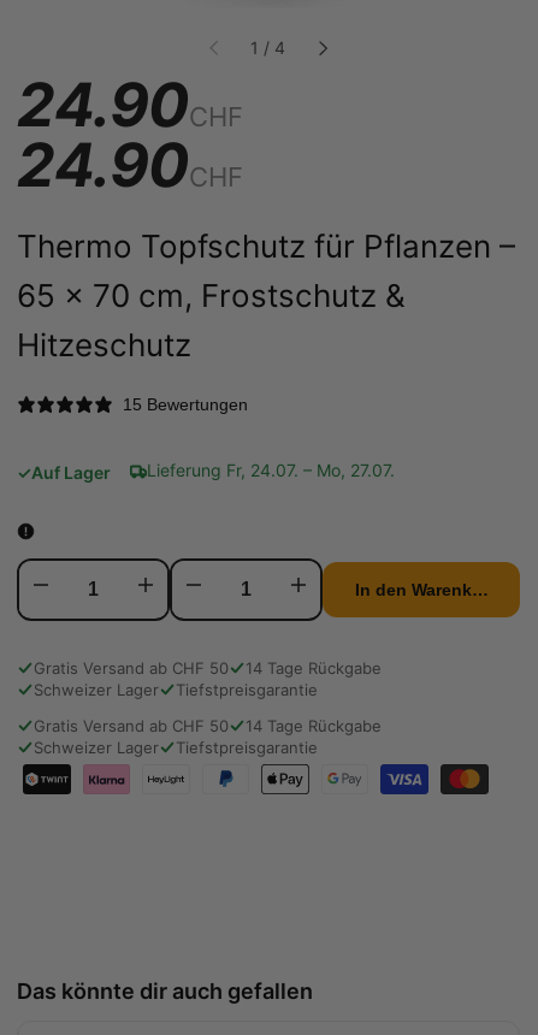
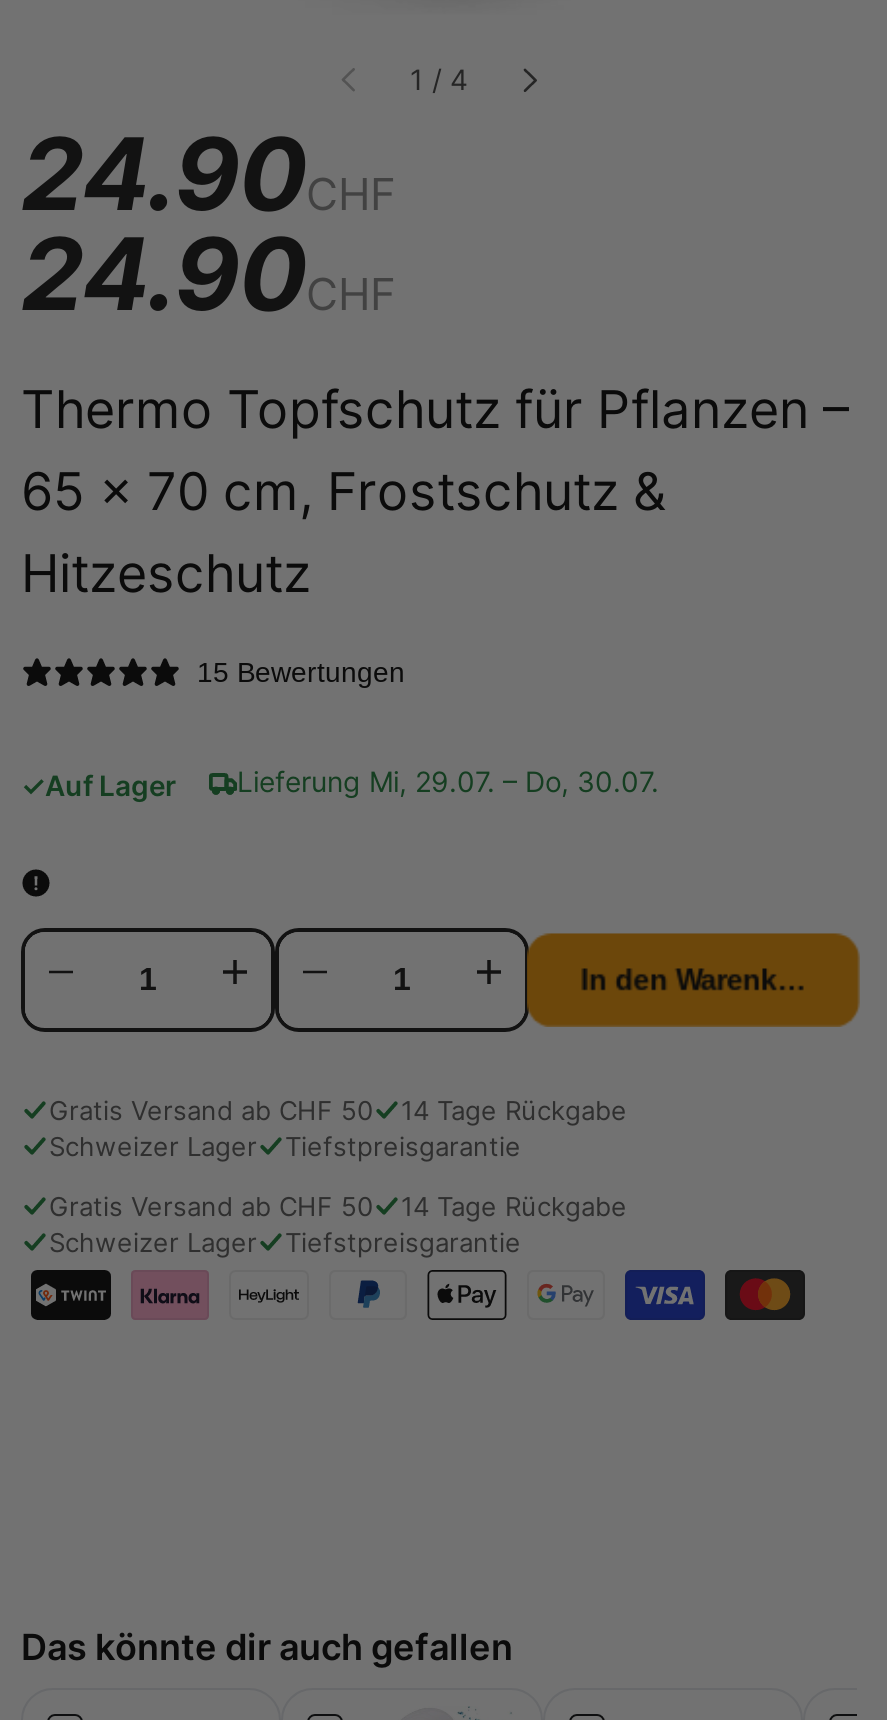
[147,460,395,480] Lieferung Fr, 24.07. – Mo, 27.07. -> [237,764,659,798] Lieferung Mi, 29.07. – Do, 30.07.

